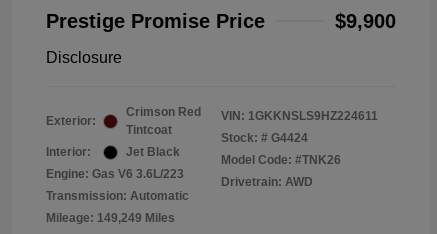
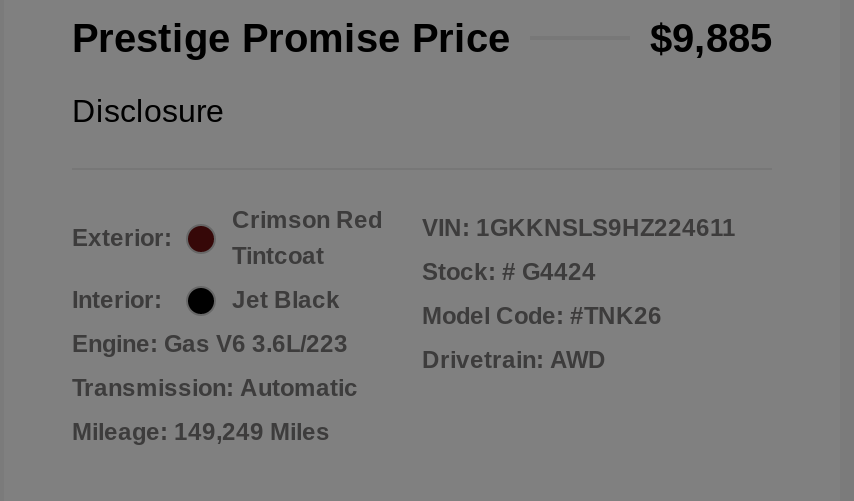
[335,10,396,32] $9,900 -> [650,16,772,60] $9,885

